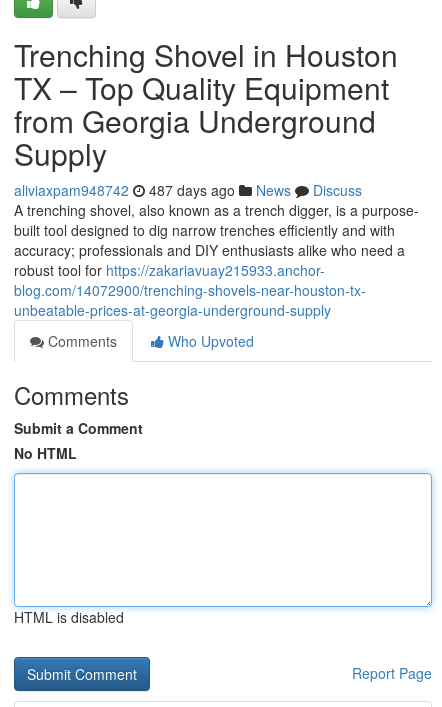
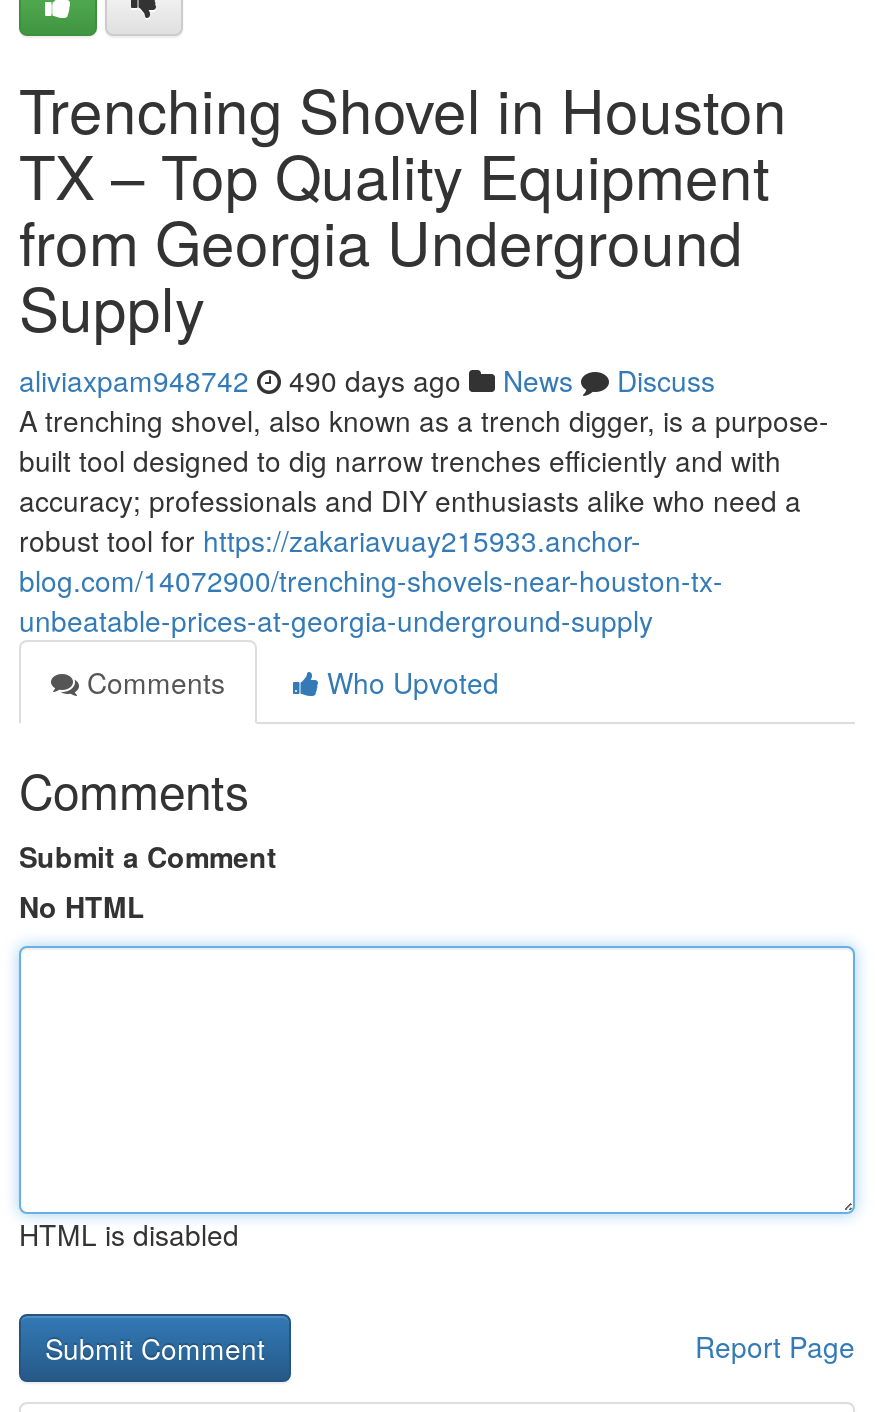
[14,180,362,200] aliviaxpam948742 487 days ago News Discuss -> [19,360,715,400] aliviaxpam948742 490 days ago News Discuss

